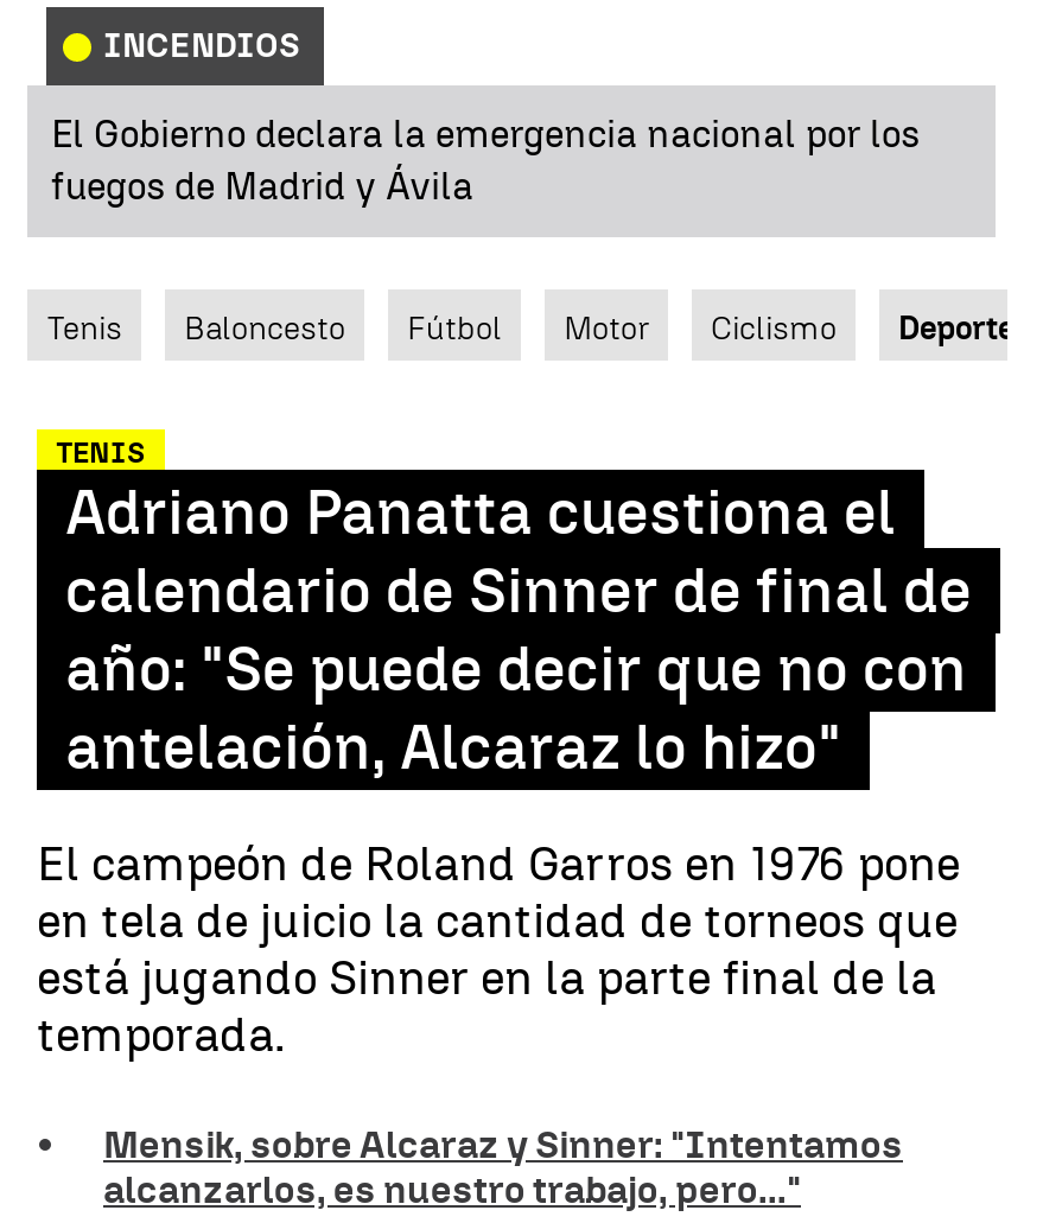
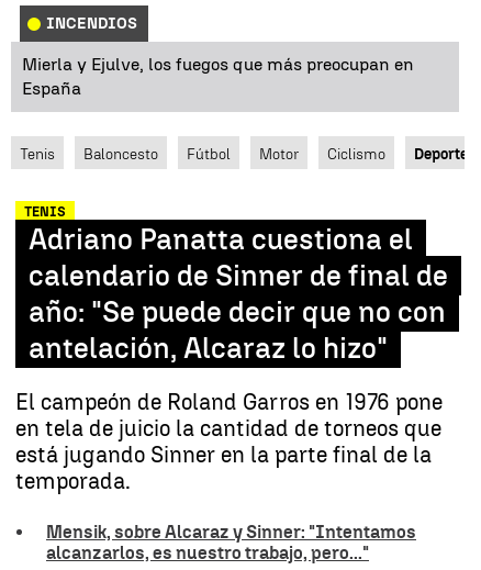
[51,112,920,209] El Gobierno declara la emergencia nacional por los | fuegos de Madrid y Ávila -> [22,54,414,99] Mierla y Ejulve, los fuegos que más preocupan en | España

